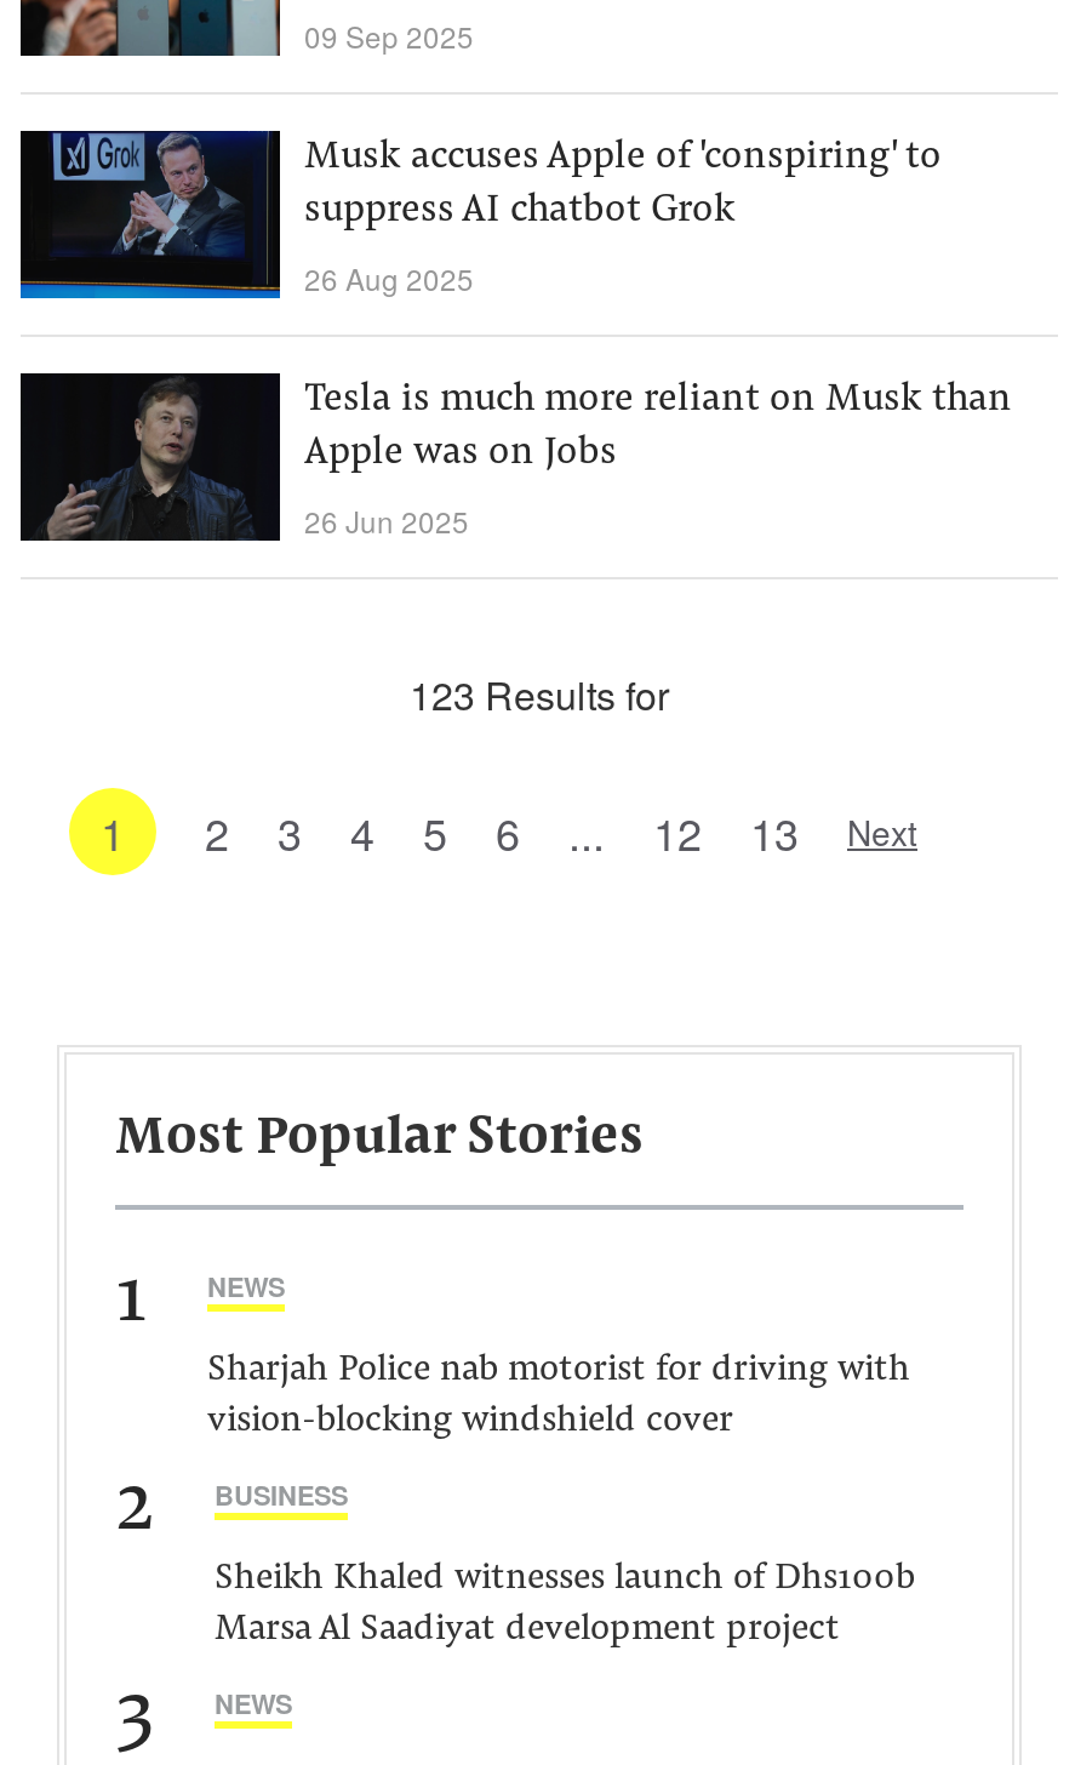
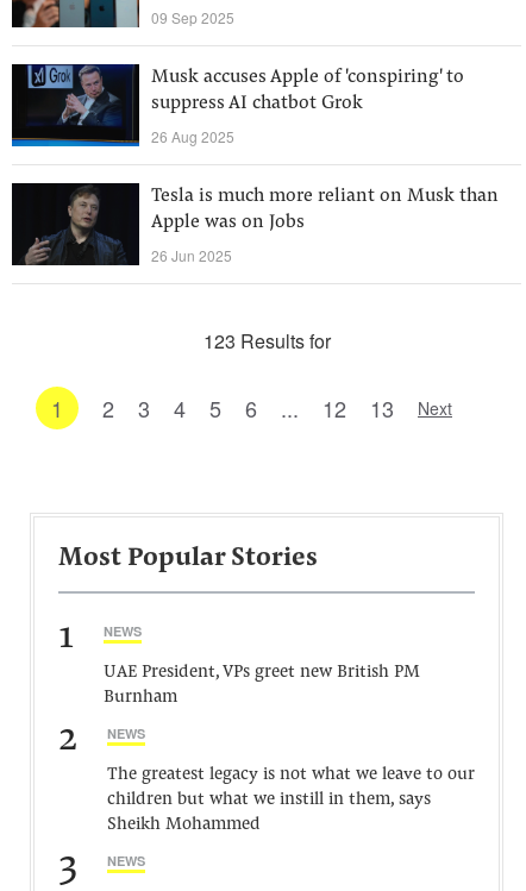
[207,1353,910,1440] Sharjah Police nab motorist for driving with | vision-blocking windshield cover -> [104,664,420,707] UAE President, VPs greet new British PM | Burnham
[215,1476,348,1513] BUSINESS -> [107,724,145,742] NEWS
[215,1561,915,1649] Sheikh Khaled witnesses launch of Dhs100b | Marsa Al Saadiyat development project -> [107,766,475,834] The greatest legacy is not what we leave to our | children but what we instill in them, says | Sheikh Mohammed

